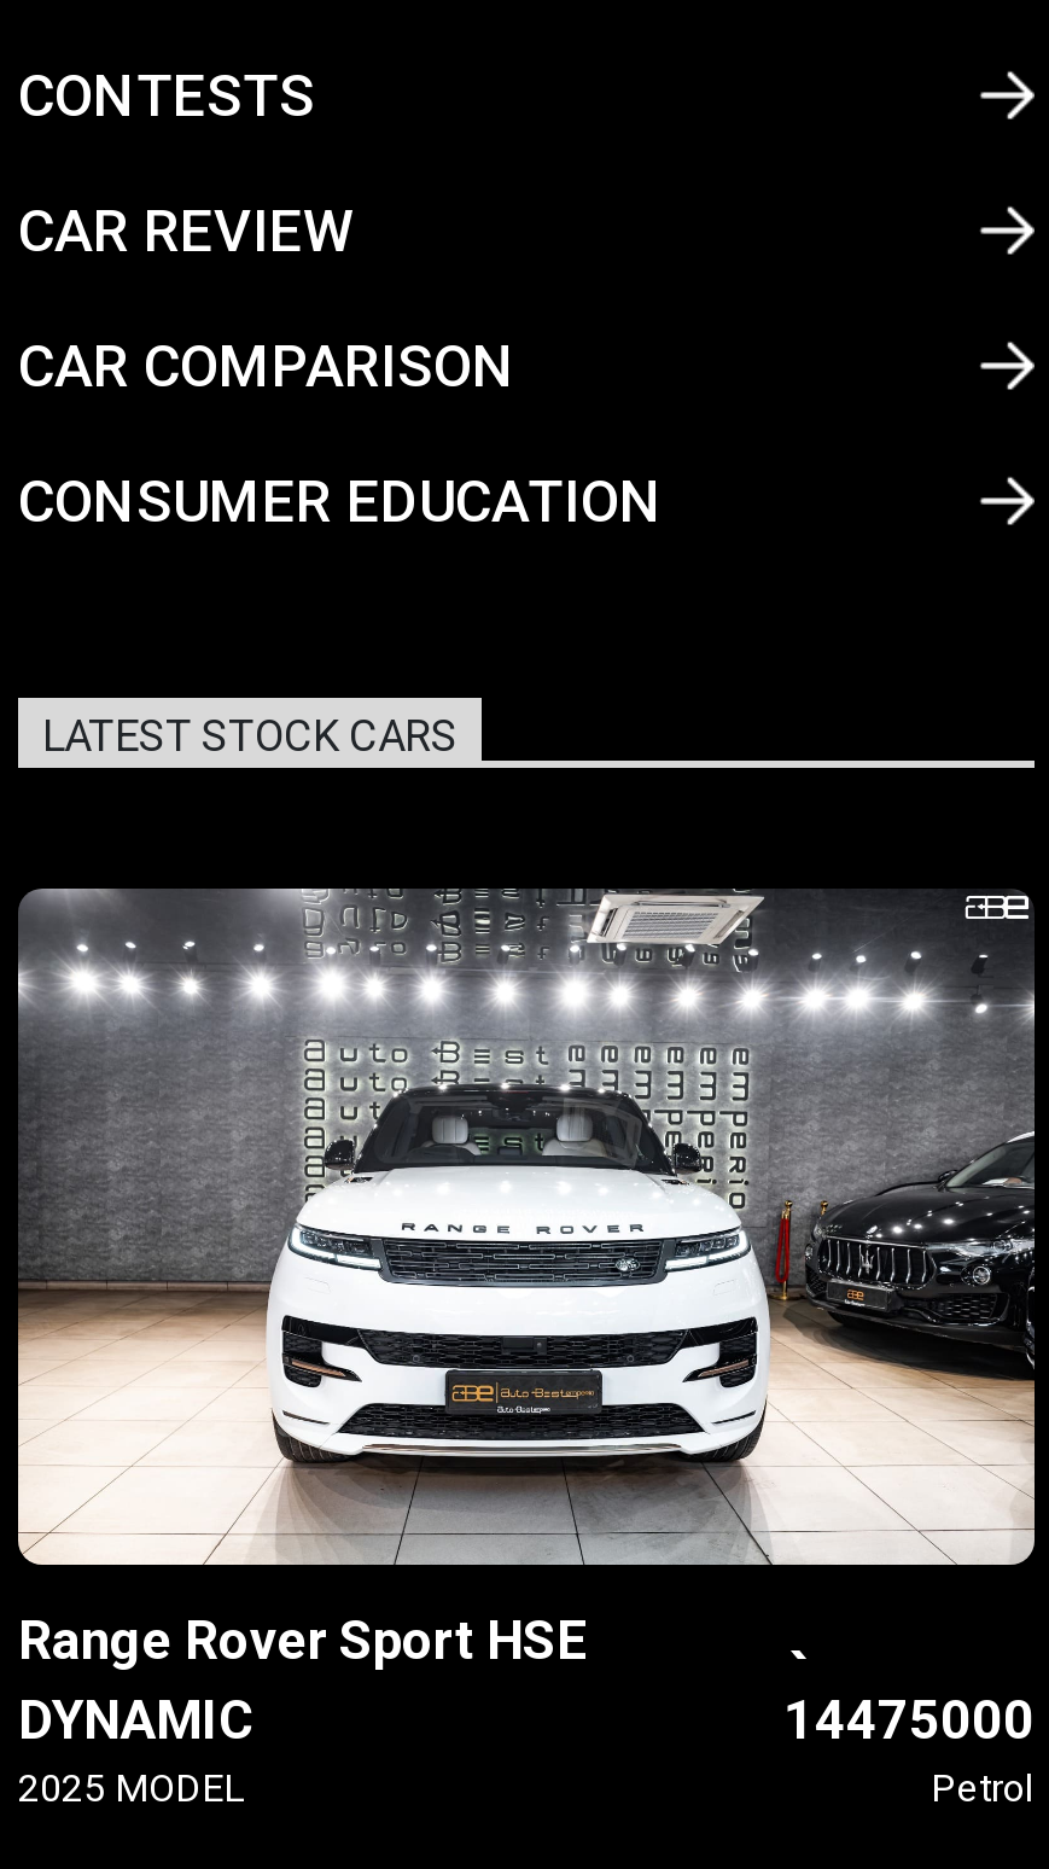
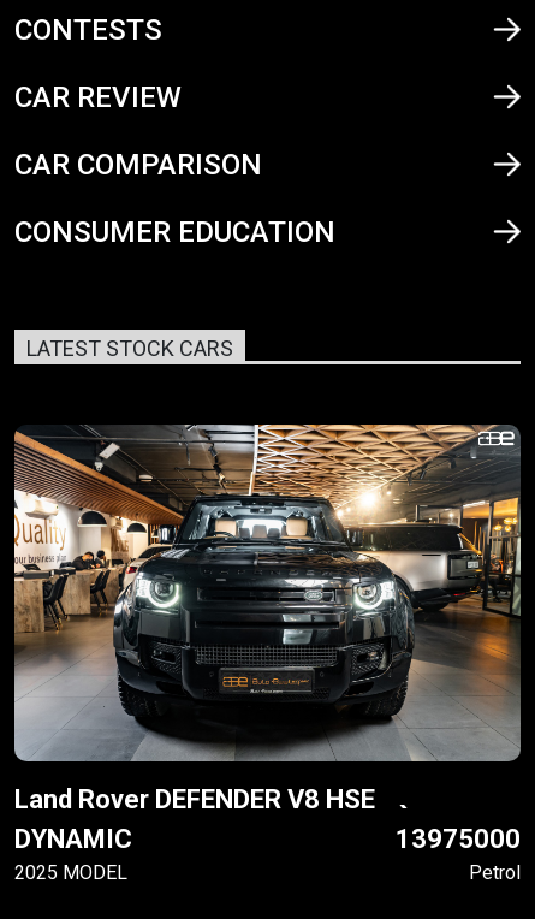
[18,886,1035,1671] [image] | Range Rover Sport HSE -> [13,423,521,814] [image] | Land Rover DEFENDER V8 HSE
[783,1690,1035,1751] 14475000 -> [396,824,521,854] 13975000

